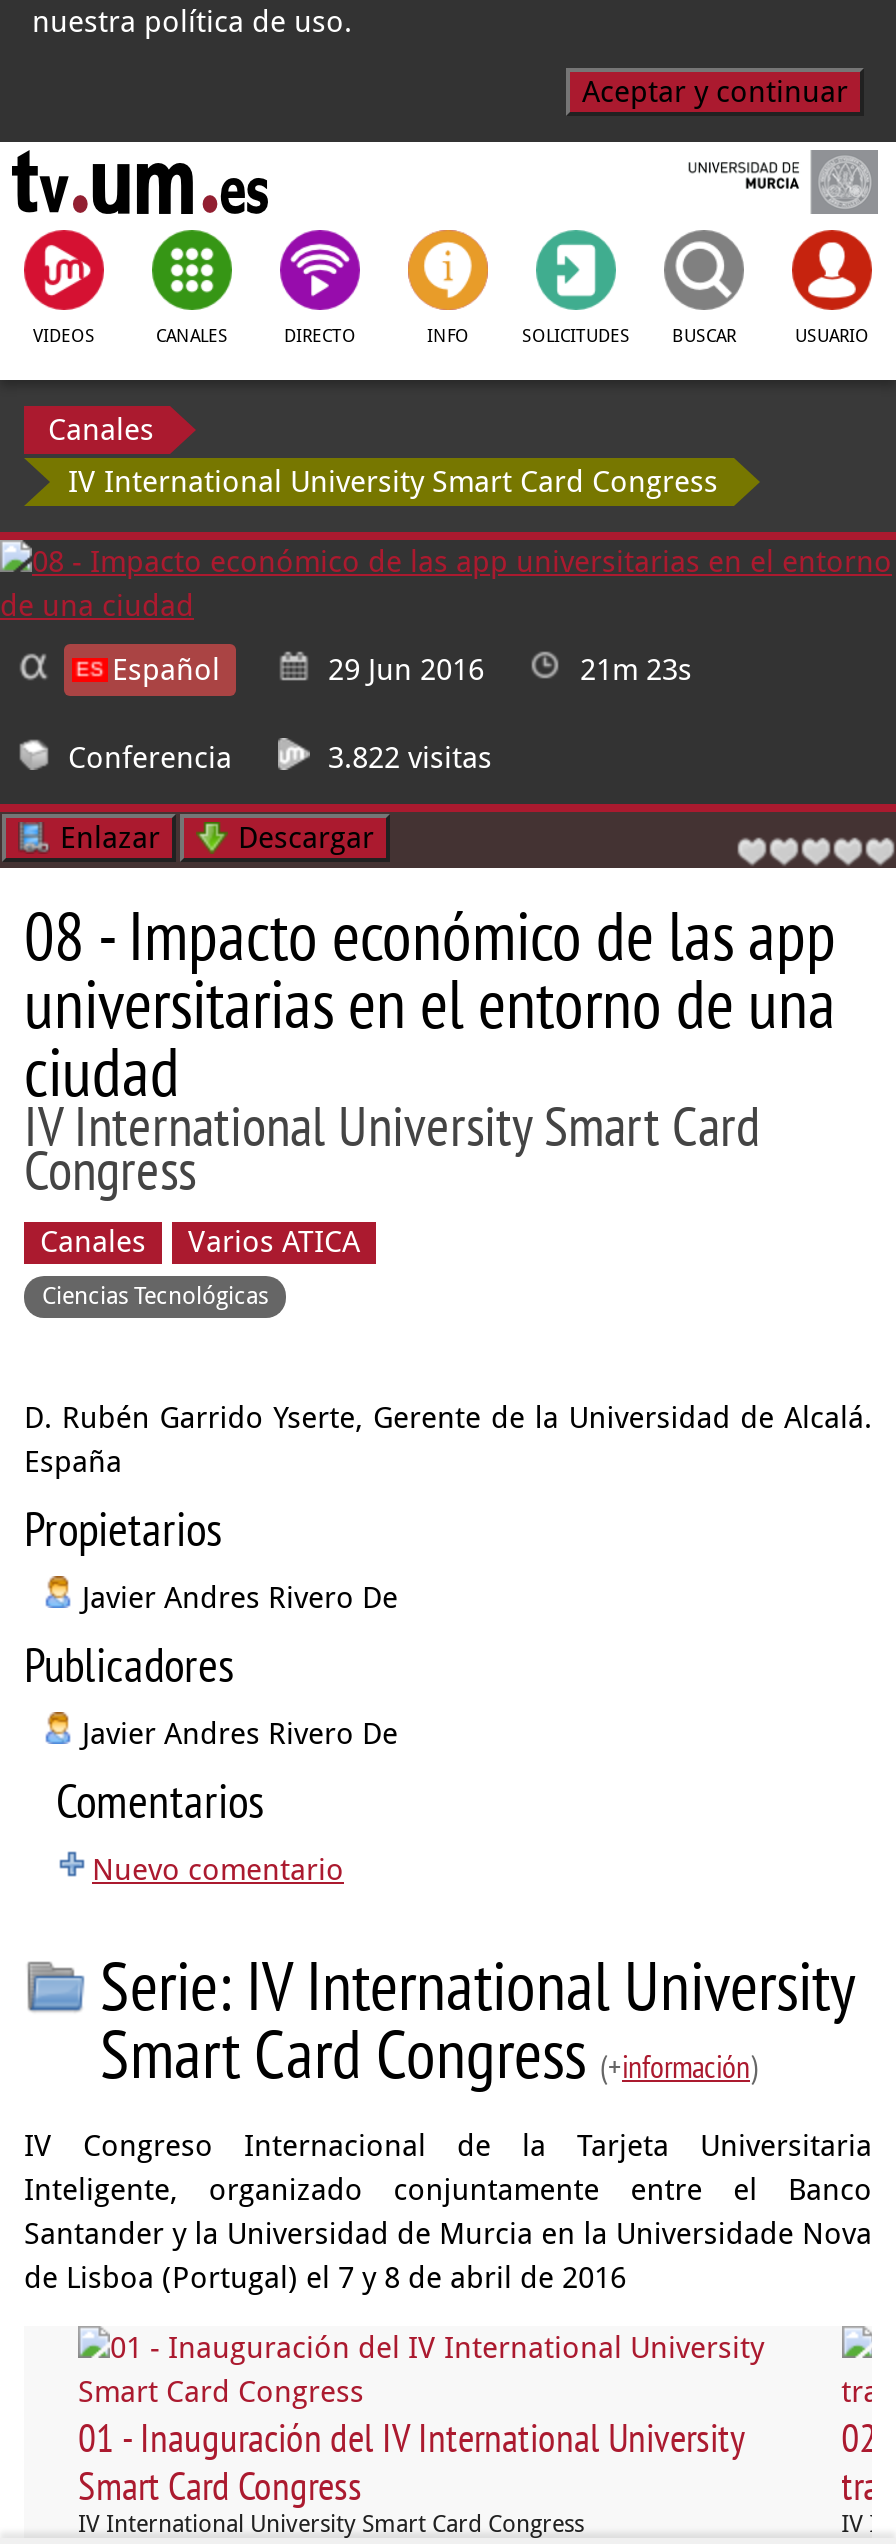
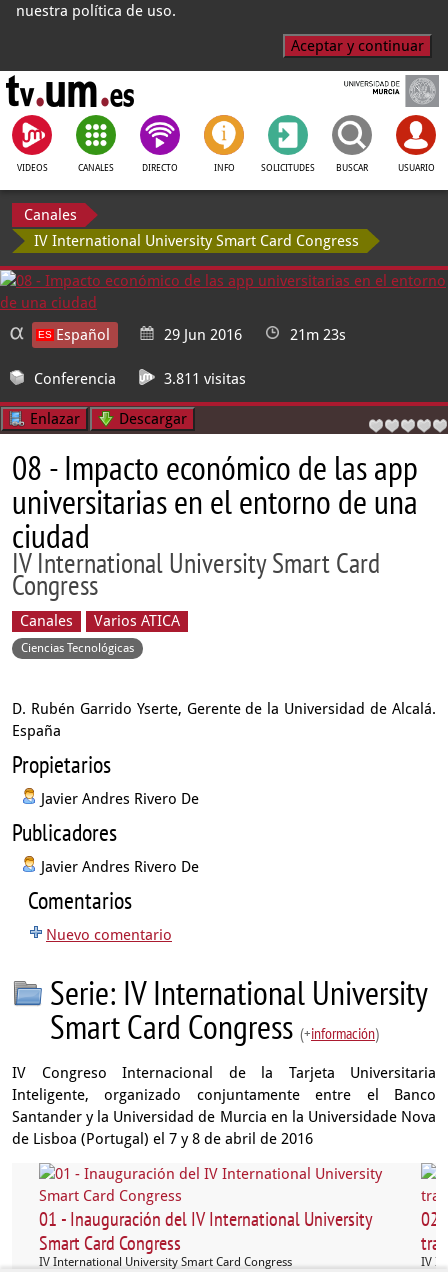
[328,740,492,776] 3.822 visitas -> [164,370,246,388] 3.811 visitas

